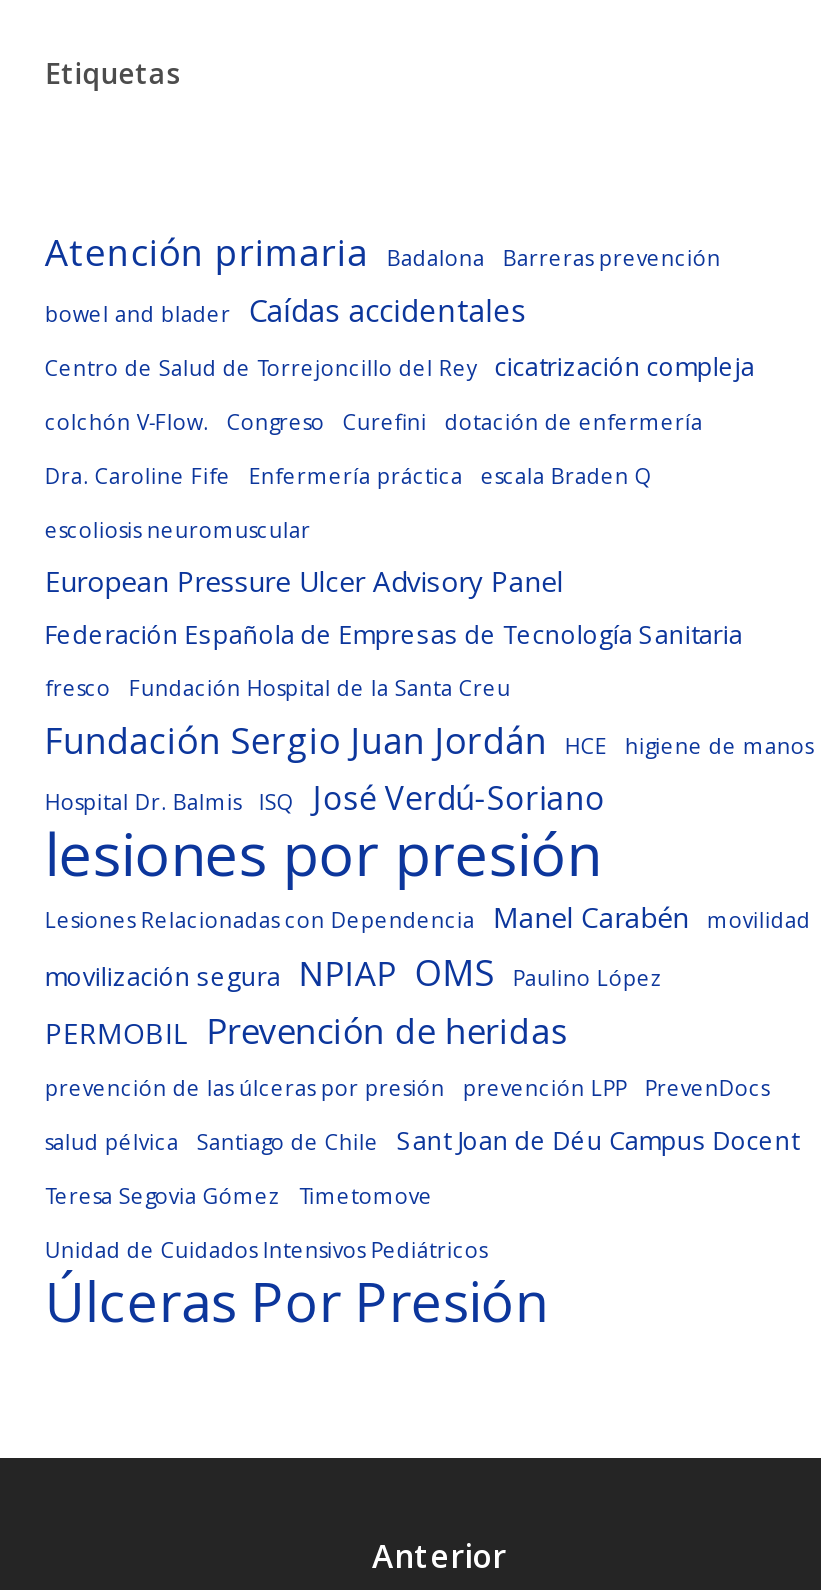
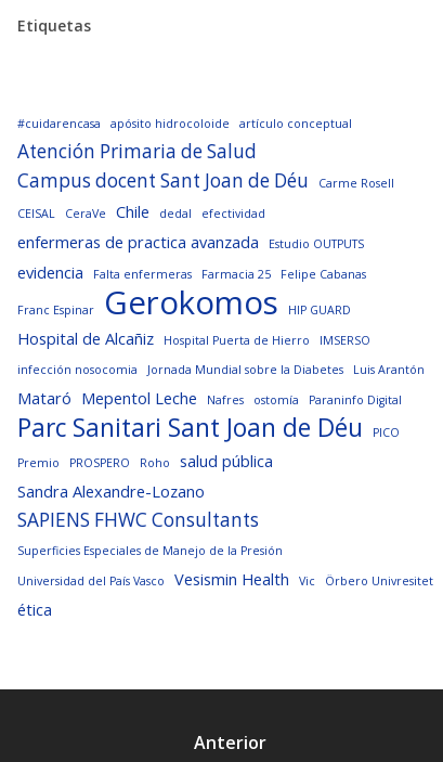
[45,226,813,1338] Atención primaria | Badalona | Barreras prevención | bowel and blader | Caídas accidentales | Centro de Salud de Torrejoncillo del Rey | cicatrización compleja | colchón V-Flow. | Congreso | Curefini | dotación de enfermería | Dra. Caroline Fife | Enfermería práctica | escala Braden Q | escoliosis neuromuscular | European Pressure Ulcer Advisory Panel | Federación Española de Empresas de Tecnología Sanitaria | fresco | Fundación Hospital de la Santa Creu | Fundación Sergio Juan Jordán | HCE | higiene de manos | Hospital Dr. Balmis | ISQ | José Verdú-Soriano | lesiones por presión | Lesiones Relacionadas con Dependencia | Manel Carabén | movilidad | movilización segura NPIAP OMS | Paulino López | PERMOBIL Prevención de heridas | prevención de las úlceras por presión | prevención LPP | PrevenDocs | salud pélvica | Santiago de Chile | Sant Joan de Déu Campus Docent | Teresa Segovia Gómez | Timetomove | Unidad de Cuidados Intensivos Pediátricos | Úlceras Por Presión -> [17,116,433,620] #cuidarencasa | apósito hidrocoloide | artículo conceptual | Atención Primaria de Salud | Campus docent Sant Joan de Déu | Carme Rosell | CEISAL | CeraVe | Chile | dedal | efectividad | enfermeras de practica avanzada | Estudio OUTPUTS | evidencia | Falta enfermeras | Farmacia 25 | Felipe Cabanas | Franc Espinar | Gerokomos | HIP GUARD | Hospital de Alcañiz | Hospital Puerta de Hierro | IMSERSO | infección nosocomia | Jornada Mundial sobre la Diabetes | Luis Arantón | Mataró Mepentol Leche | Nafres | ostomía | Paraninfo Digital | Parc Sanitari Sant Joan de Déu | PICO | Premio | PROSPERO | Roho | salud pública | Sandra Alexandre-Lozano | SAPIENS FHWC Consultants | Superficies Especiales de Manejo de la Presión | Universidad del País Vasco | Vesismin Health | Vic | Örbero Univresitet | ética

